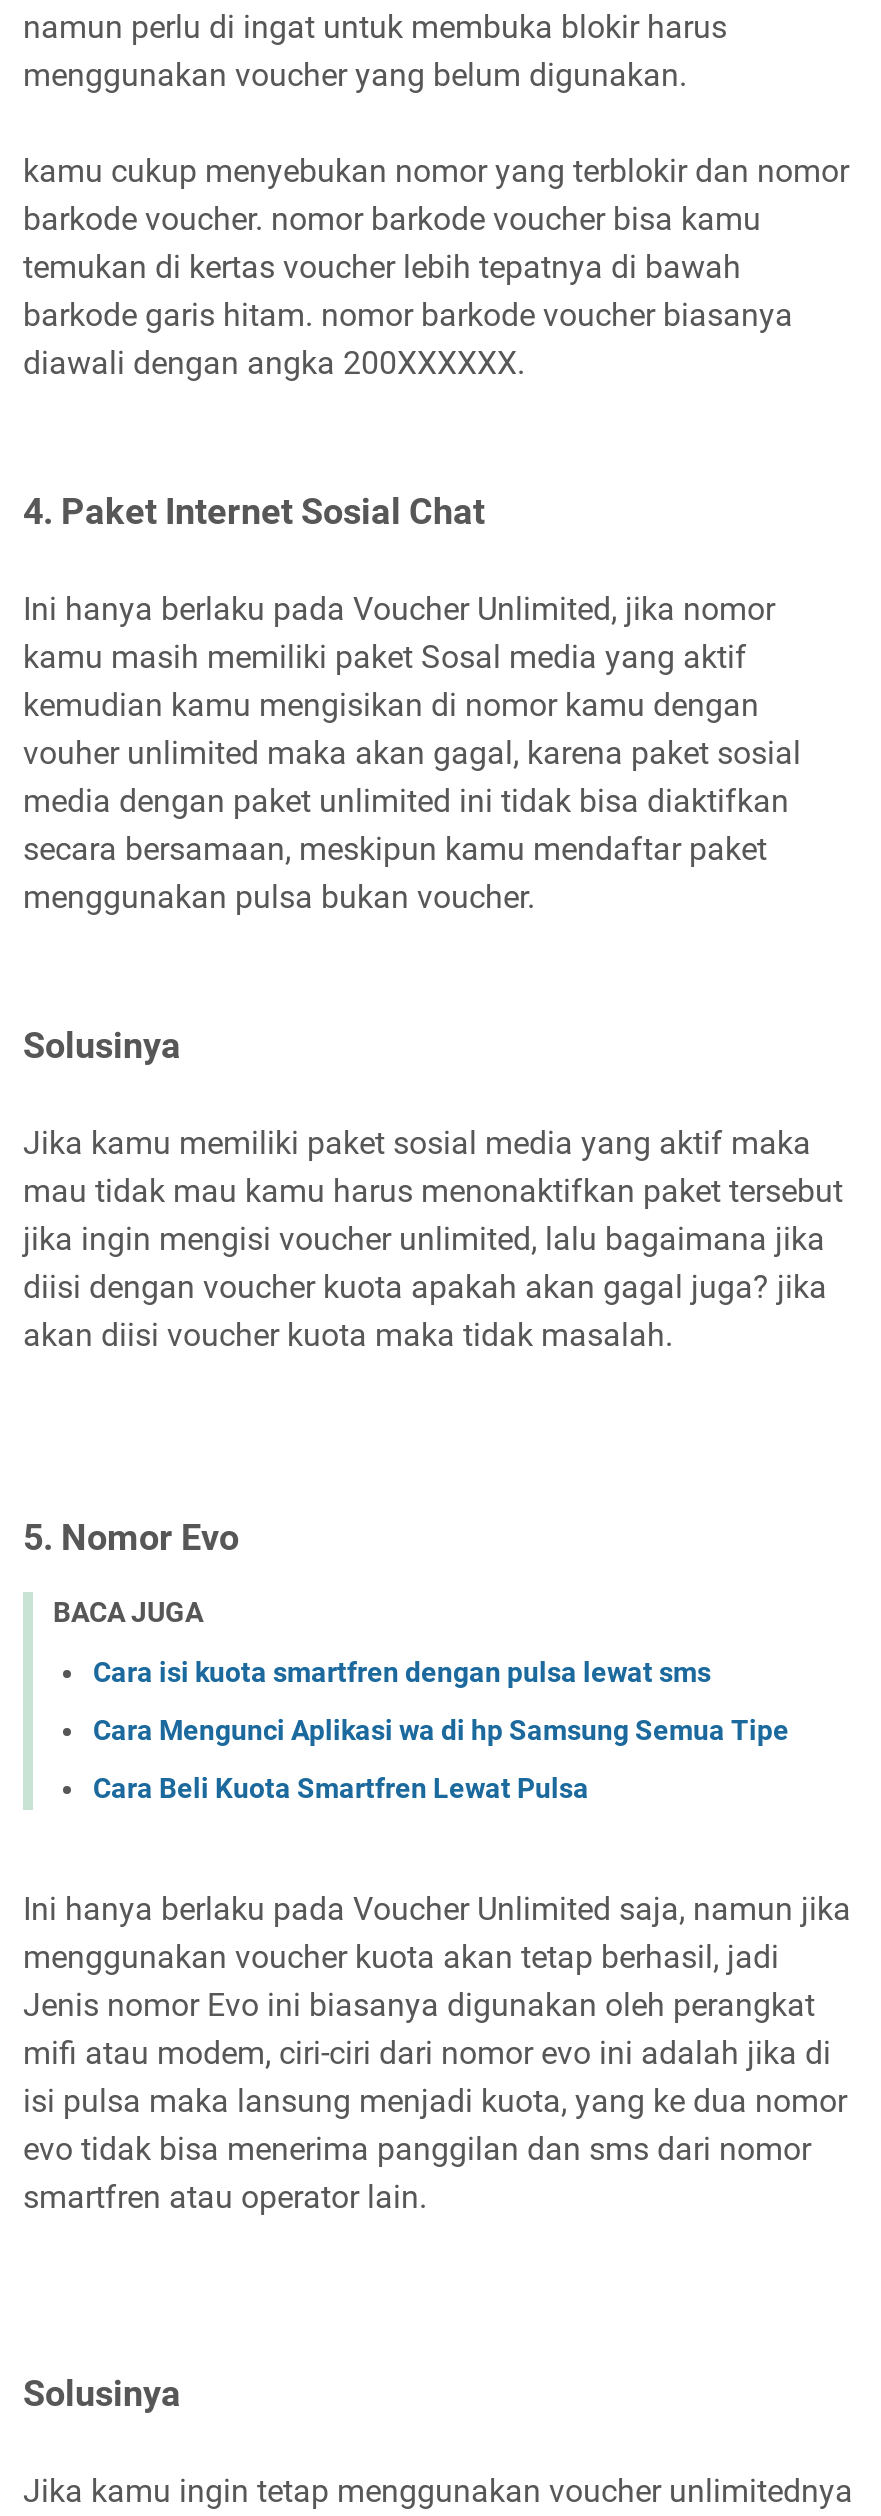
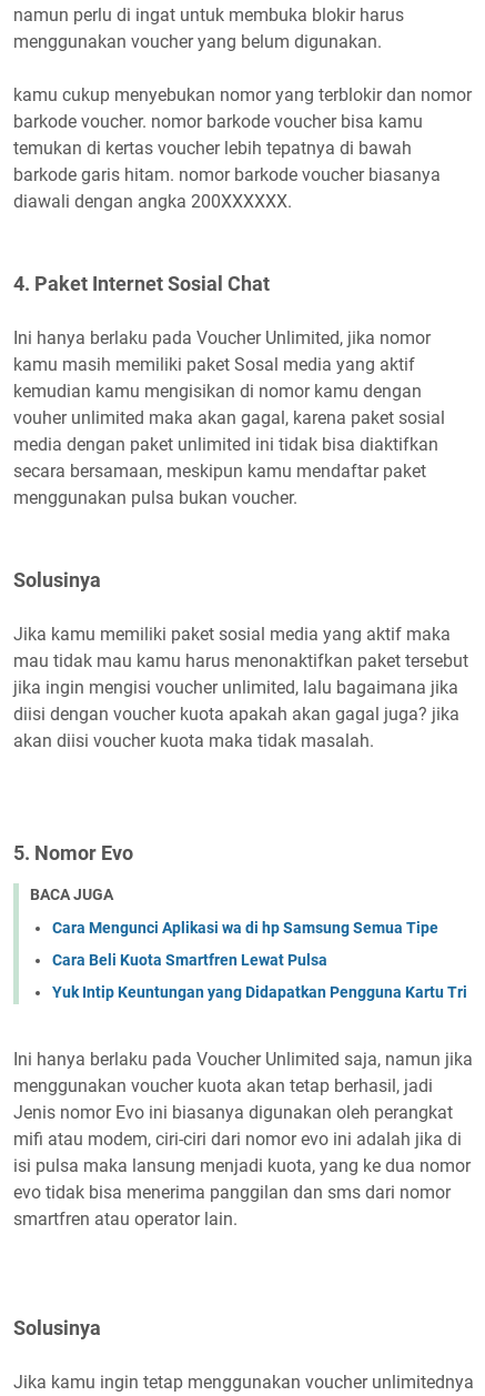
[93,1656,711,1688] Cara isi kuota smartfren dengan pulsa lewat sms -> none
moved [93,1714,789,1804] -> [52,919,438,969]: Cara Mengunci Aplikasi wa di hp Samsung Semua Tipe | Cara Beli Kuota Smartfren Lewat Pulsa
none -> [52,983,467,1001] Yuk Intip Keuntungan yang Didapatkan Pengguna Kartu Tri

